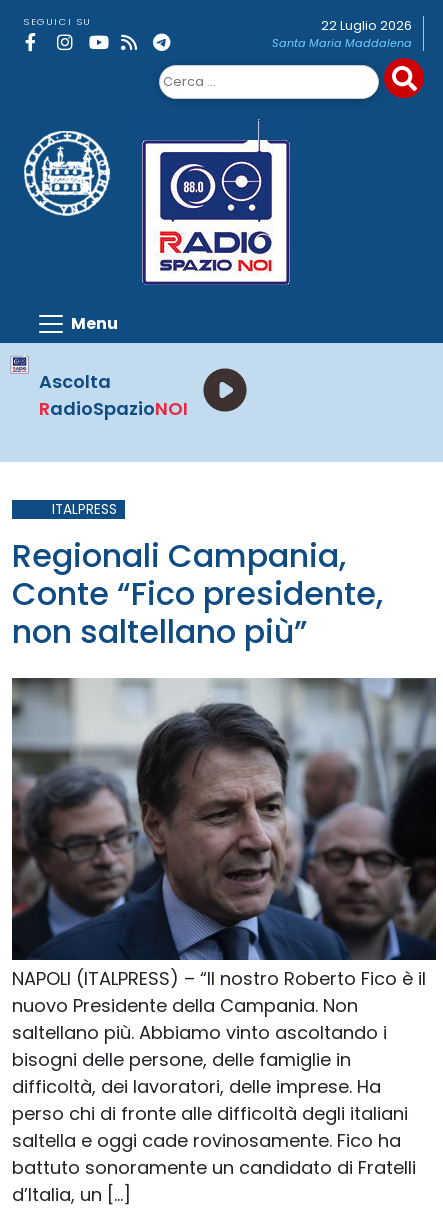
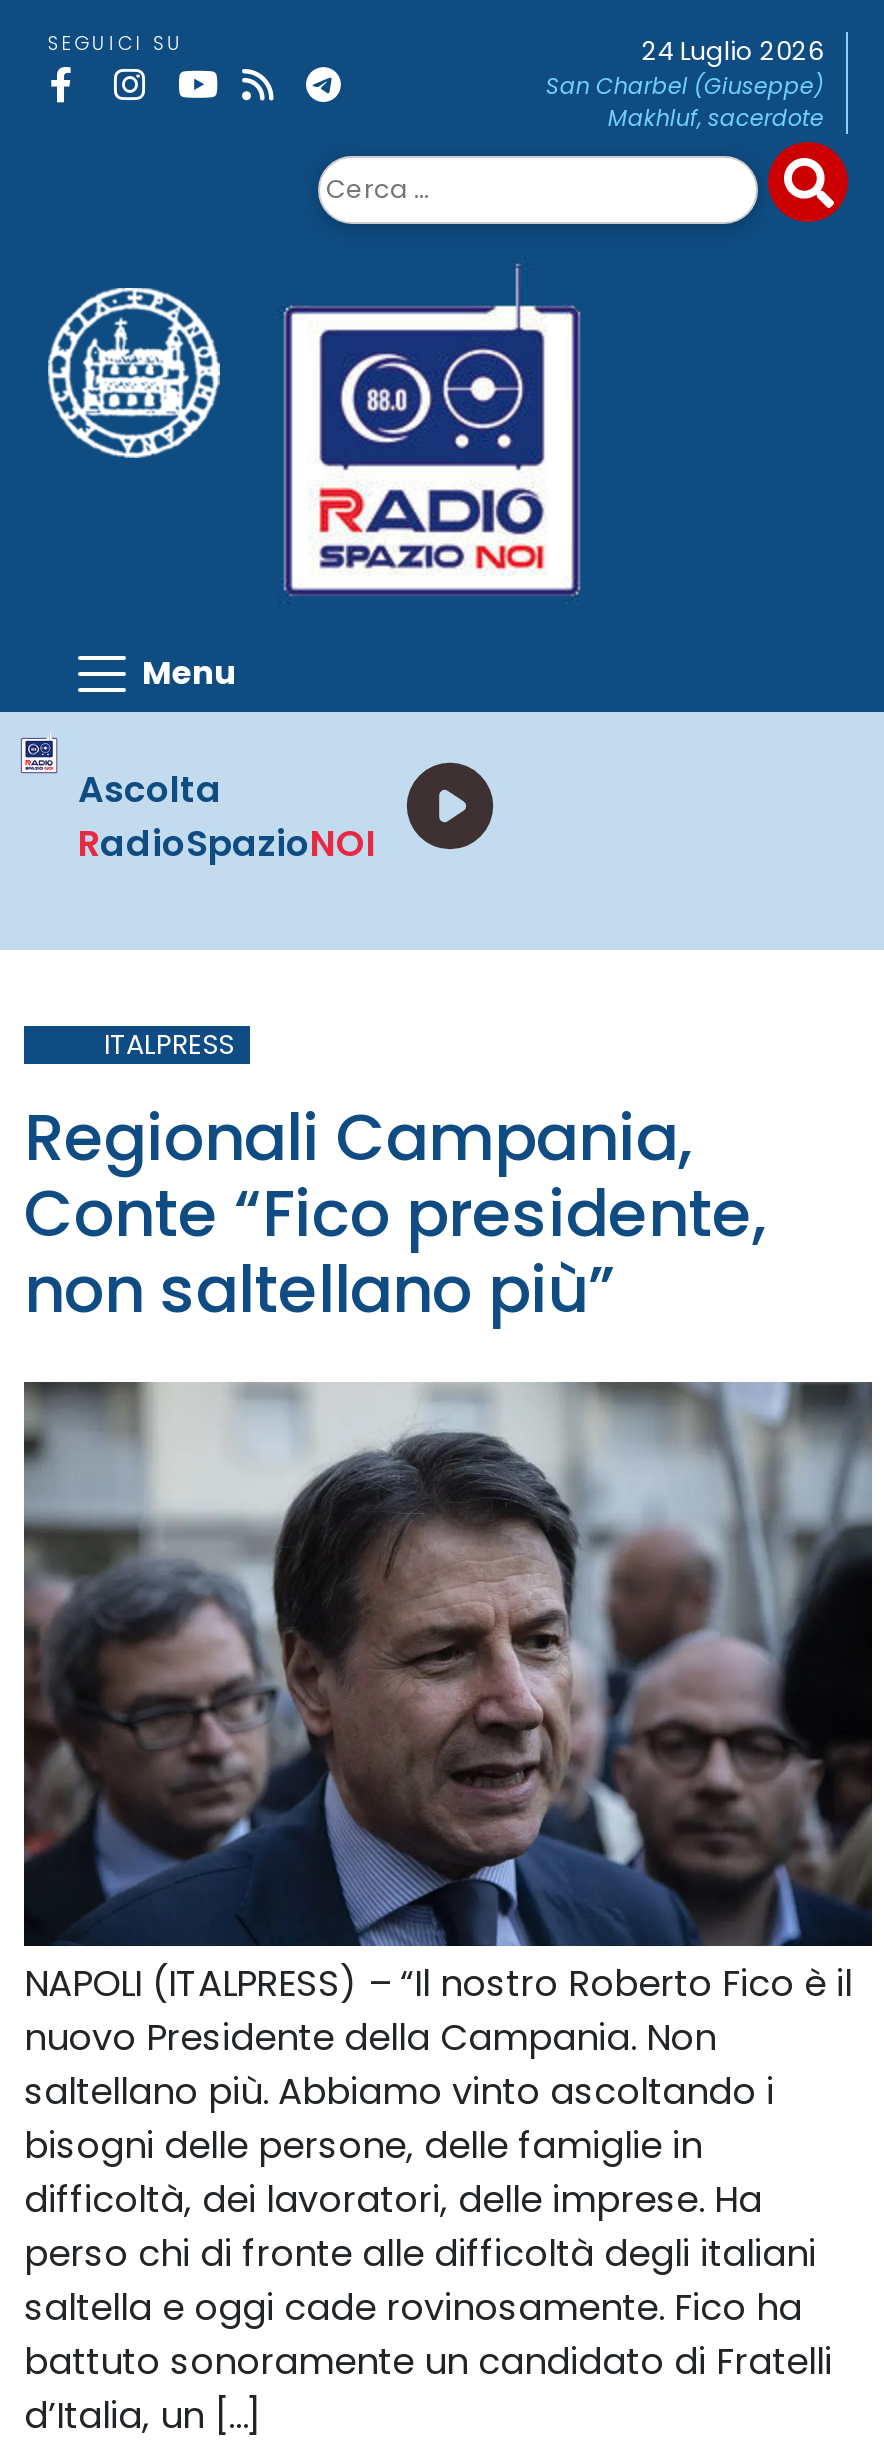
[272,17,412,51] 22 Luglio 2026 | Santa Maria Maddalena -> [546,34,824,134] 24 Luglio 2026 | San Charbel (Giuseppe) | Makhluf, sacerdote

